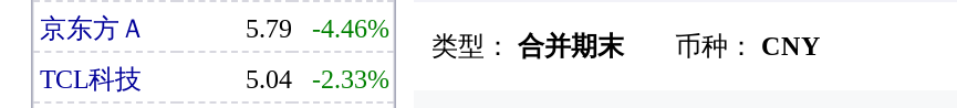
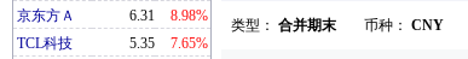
[246,13,292,44] 5.79 -> [129,7,155,24] 6.31
[312,13,389,44] -4.46% -> [171,7,208,24] 8.98%
[246,64,292,95] 5.04 -> [129,35,155,52] 5.35
[312,64,389,95] -2.33% -> [171,35,208,52] 7.65%

